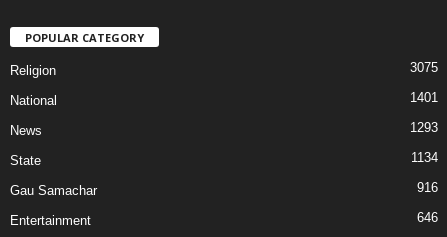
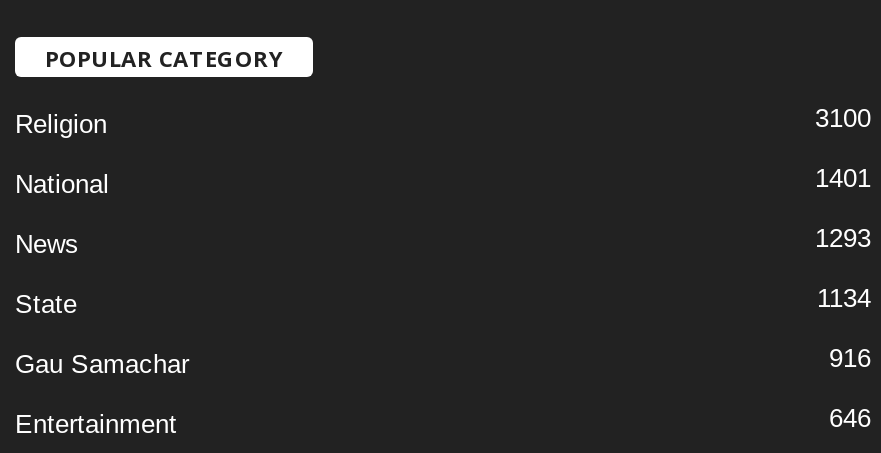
[410,60,438,75] 3075 -> [815,103,871,133] 3100

